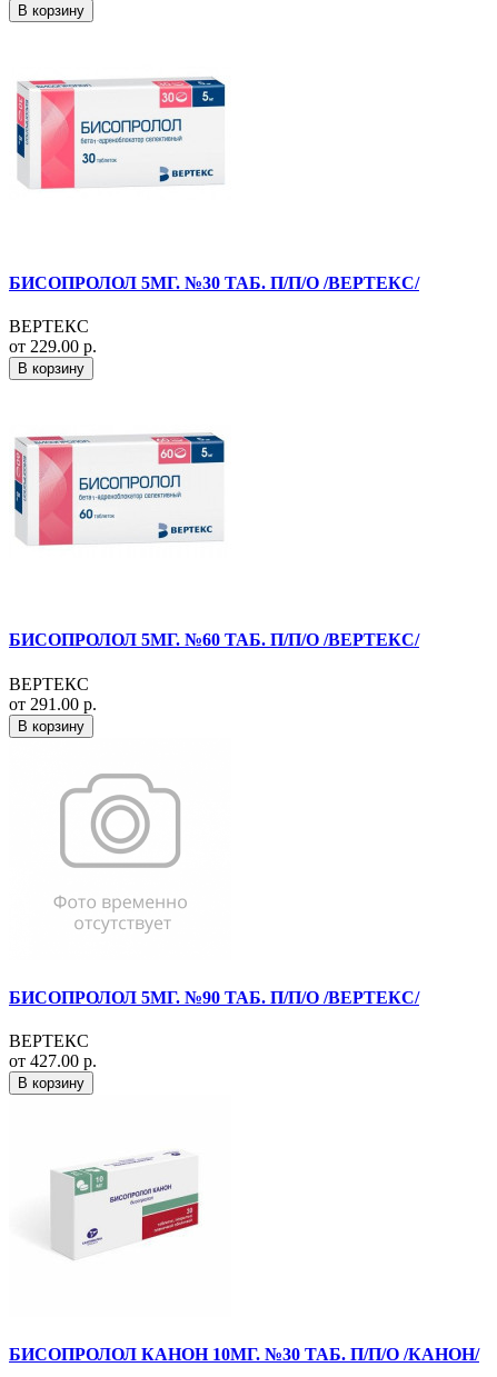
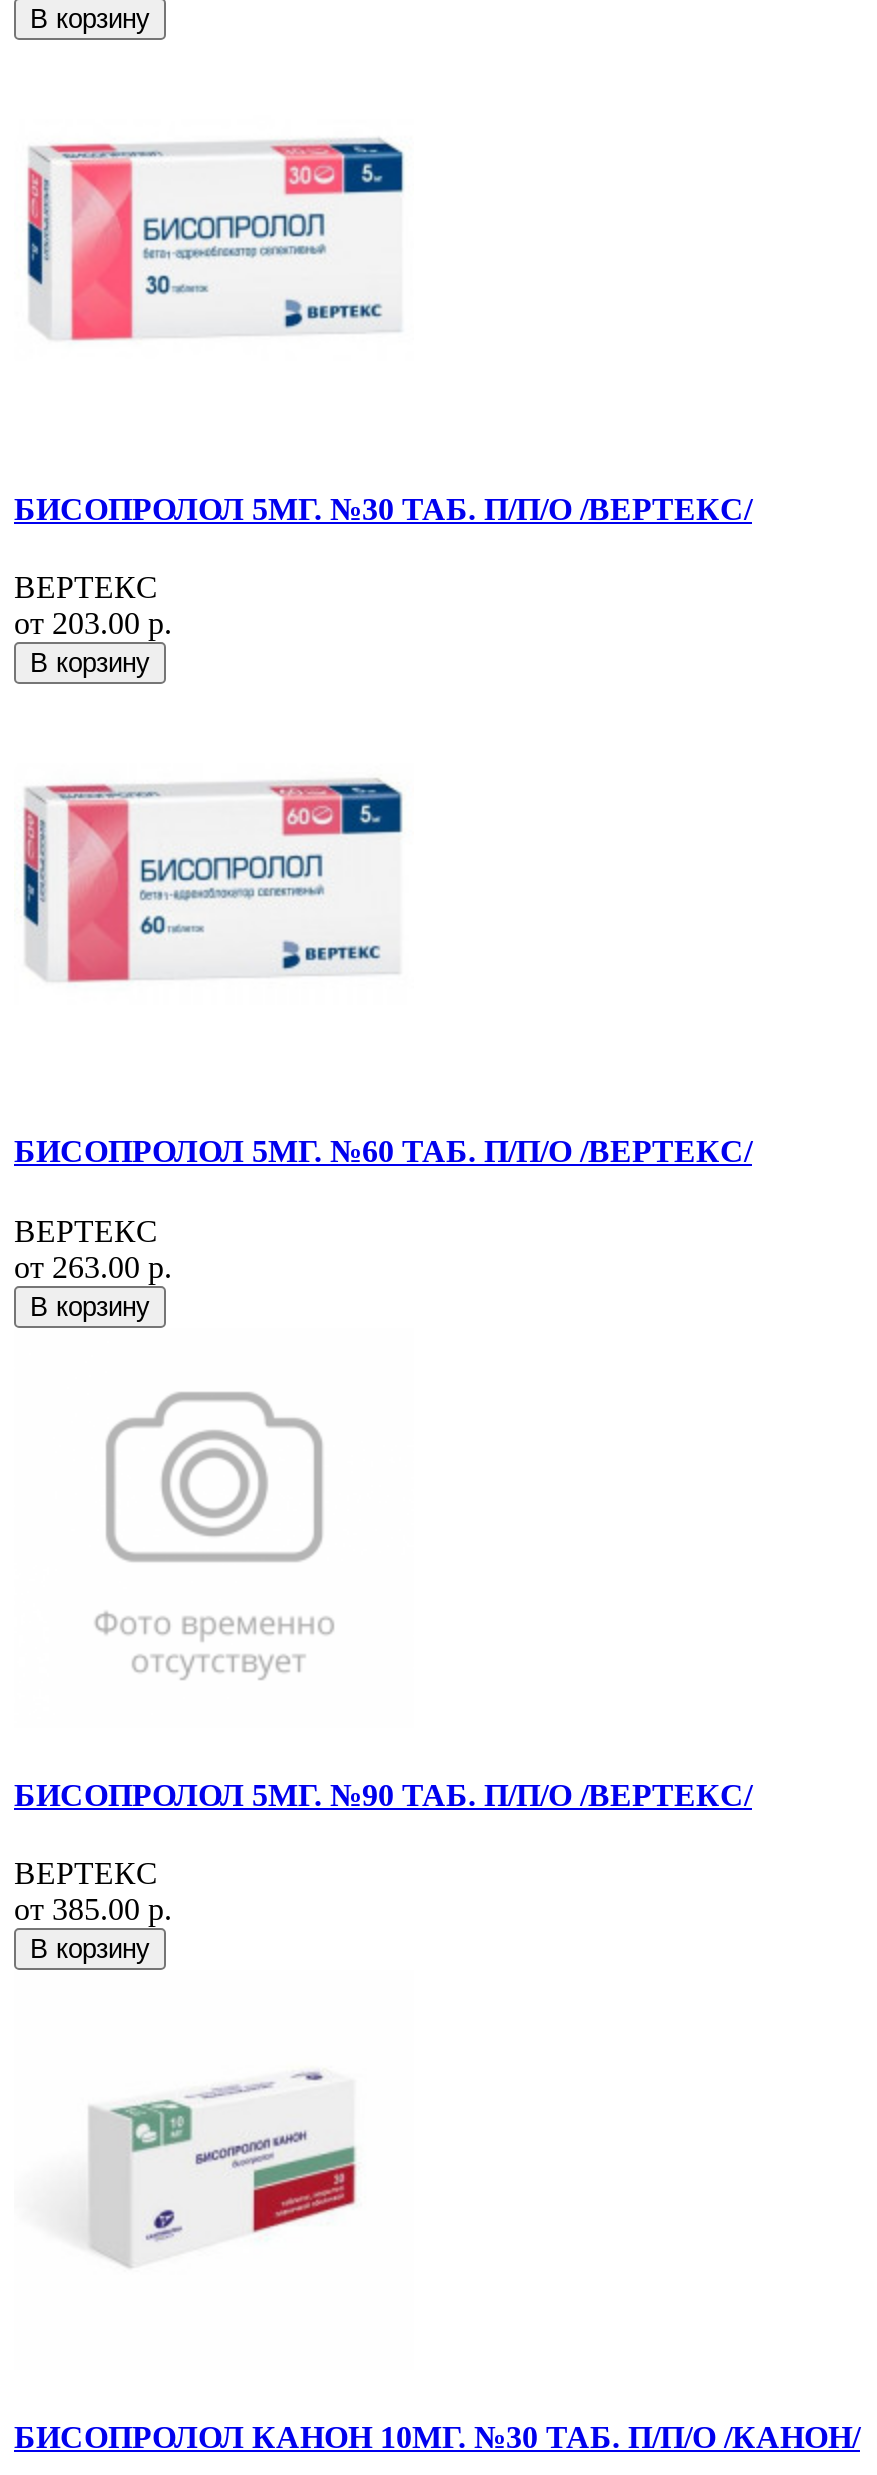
[9,337,97,356] от 229.00 р. -> [14,606,172,640] от 203.00 р.
[9,694,97,713] от 291.00 р. -> [14,1249,172,1283] от 263.00 р.
[9,1051,97,1070] от 427.00 р. -> [14,1892,172,1926] от 385.00 р.

